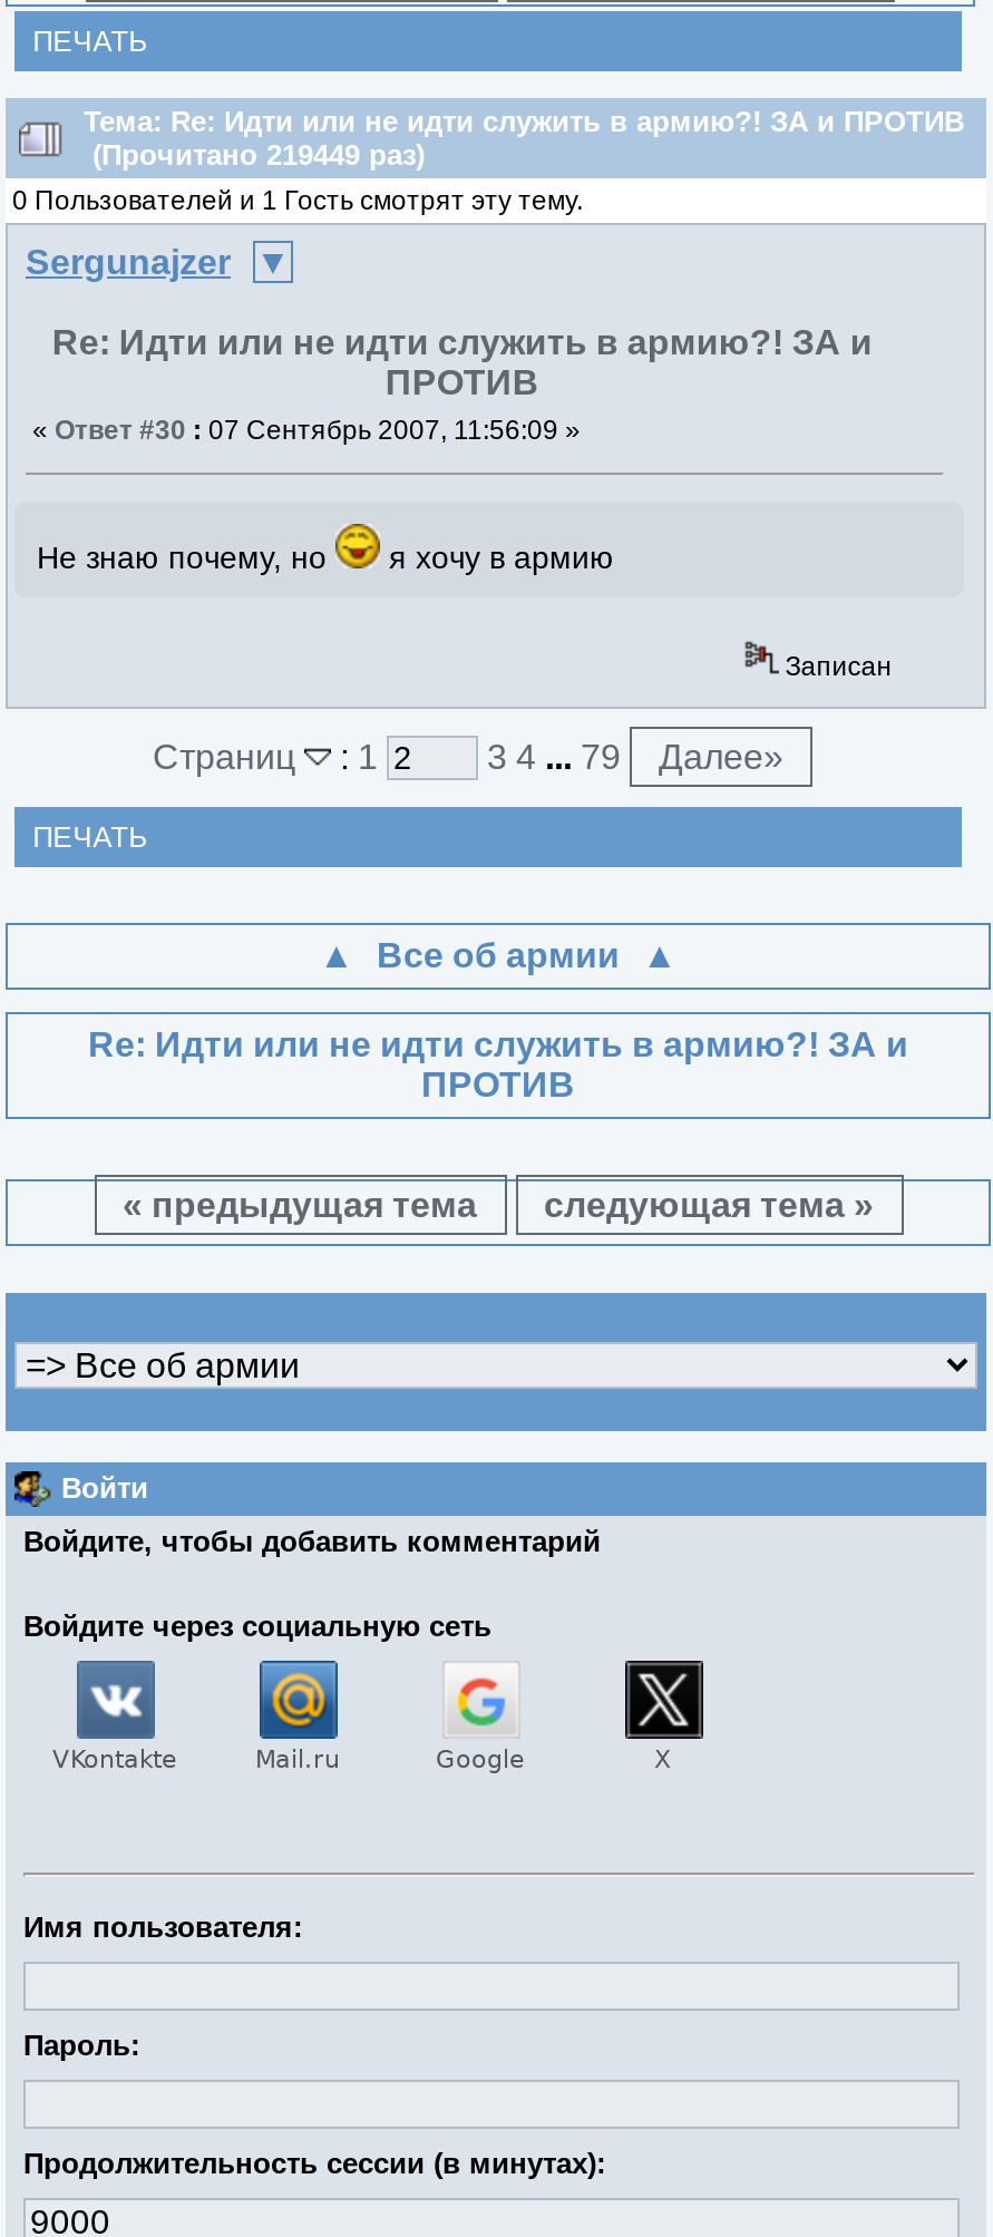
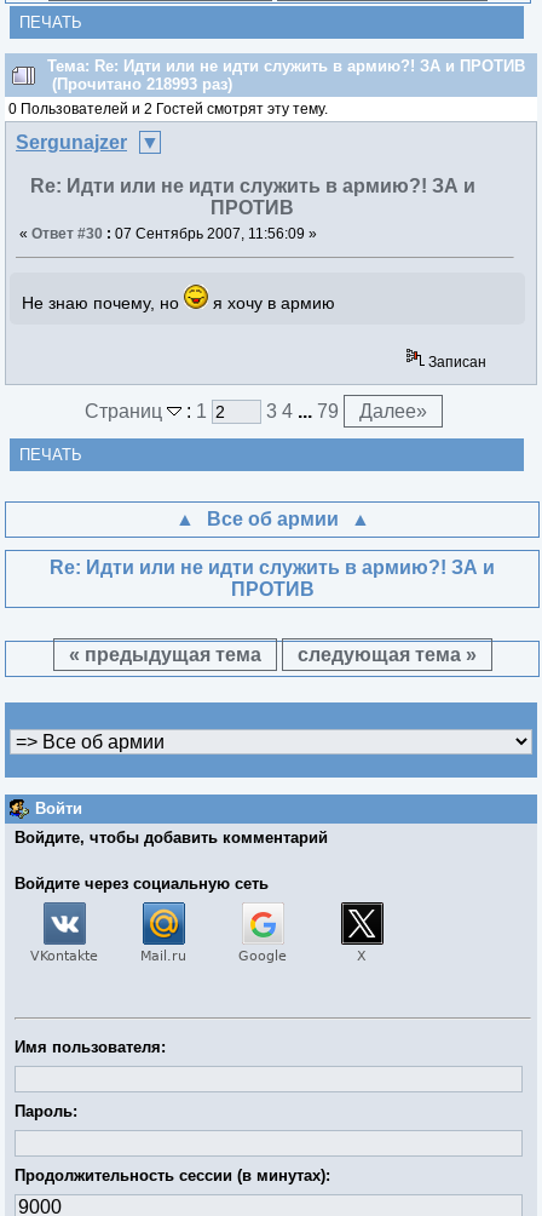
[84,139,425,172] (Прочитано 219449 раз) -> [47,75,232,94] (Прочитано 218993 раз)
[12,186,583,217] 0 Пользователей и 1 Гость смотрят эту тему. -> [8,101,328,118] 0 Пользователей и 2 Гостей смотрят эту тему.

